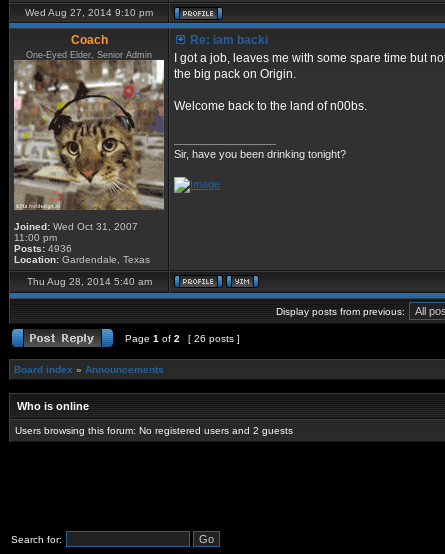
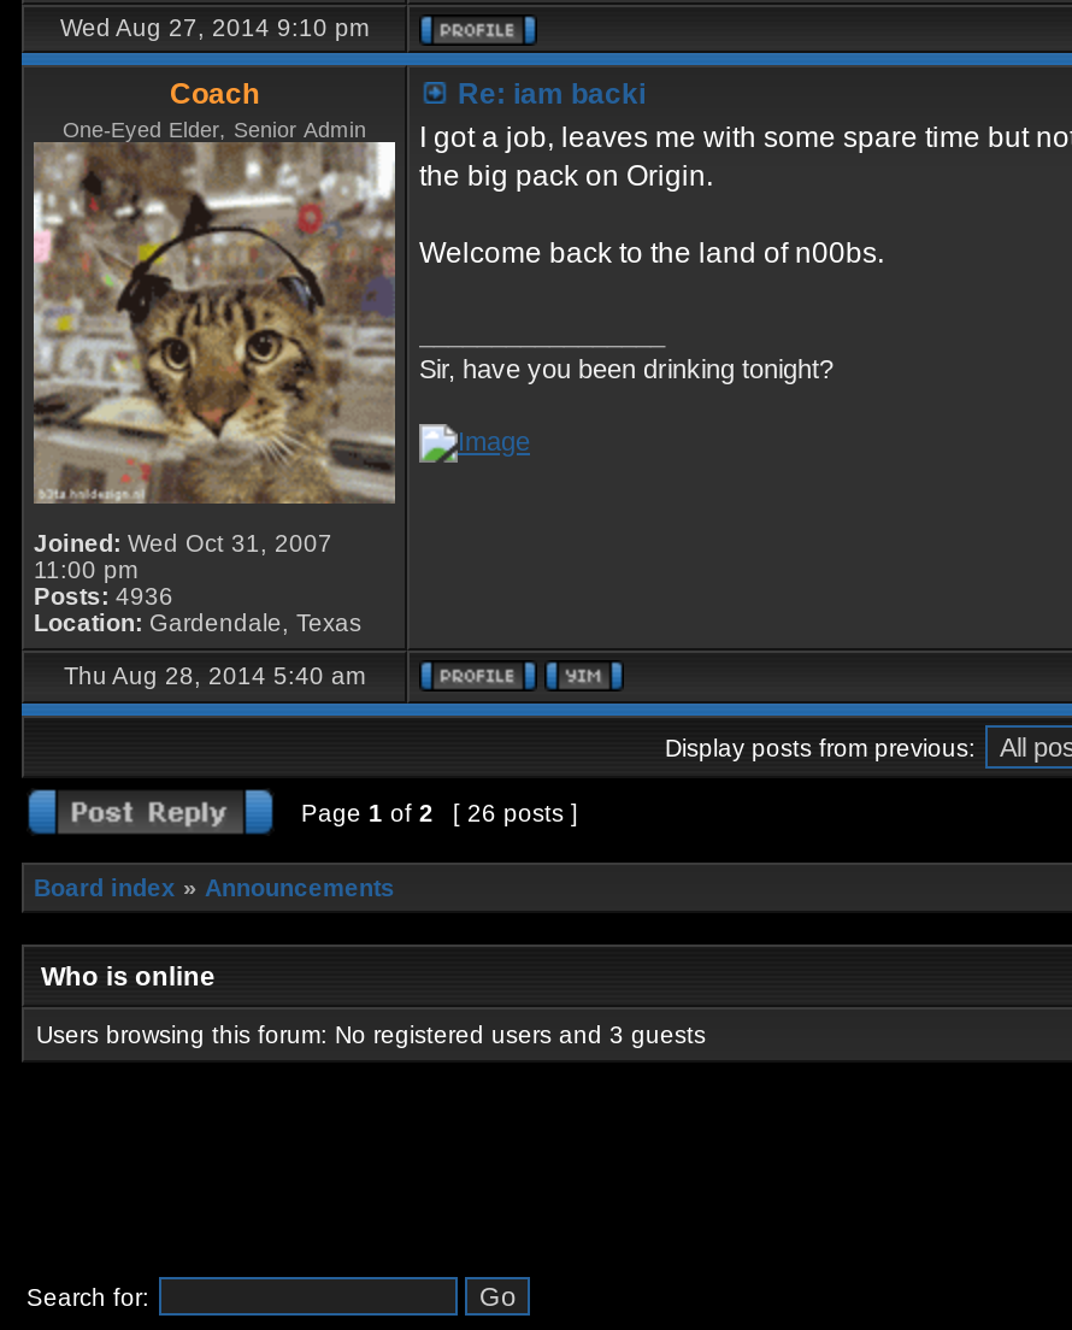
[15,425,293,436] Users browsing this forum: No registered users and 2 guests -> [36,1022,706,1048] Users browsing this forum: No registered users and 3 guests

